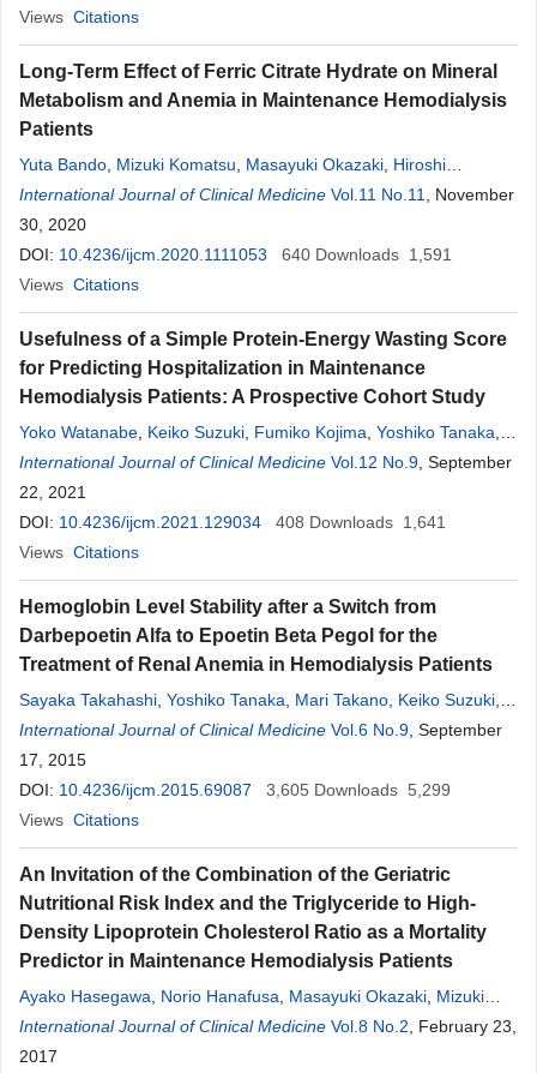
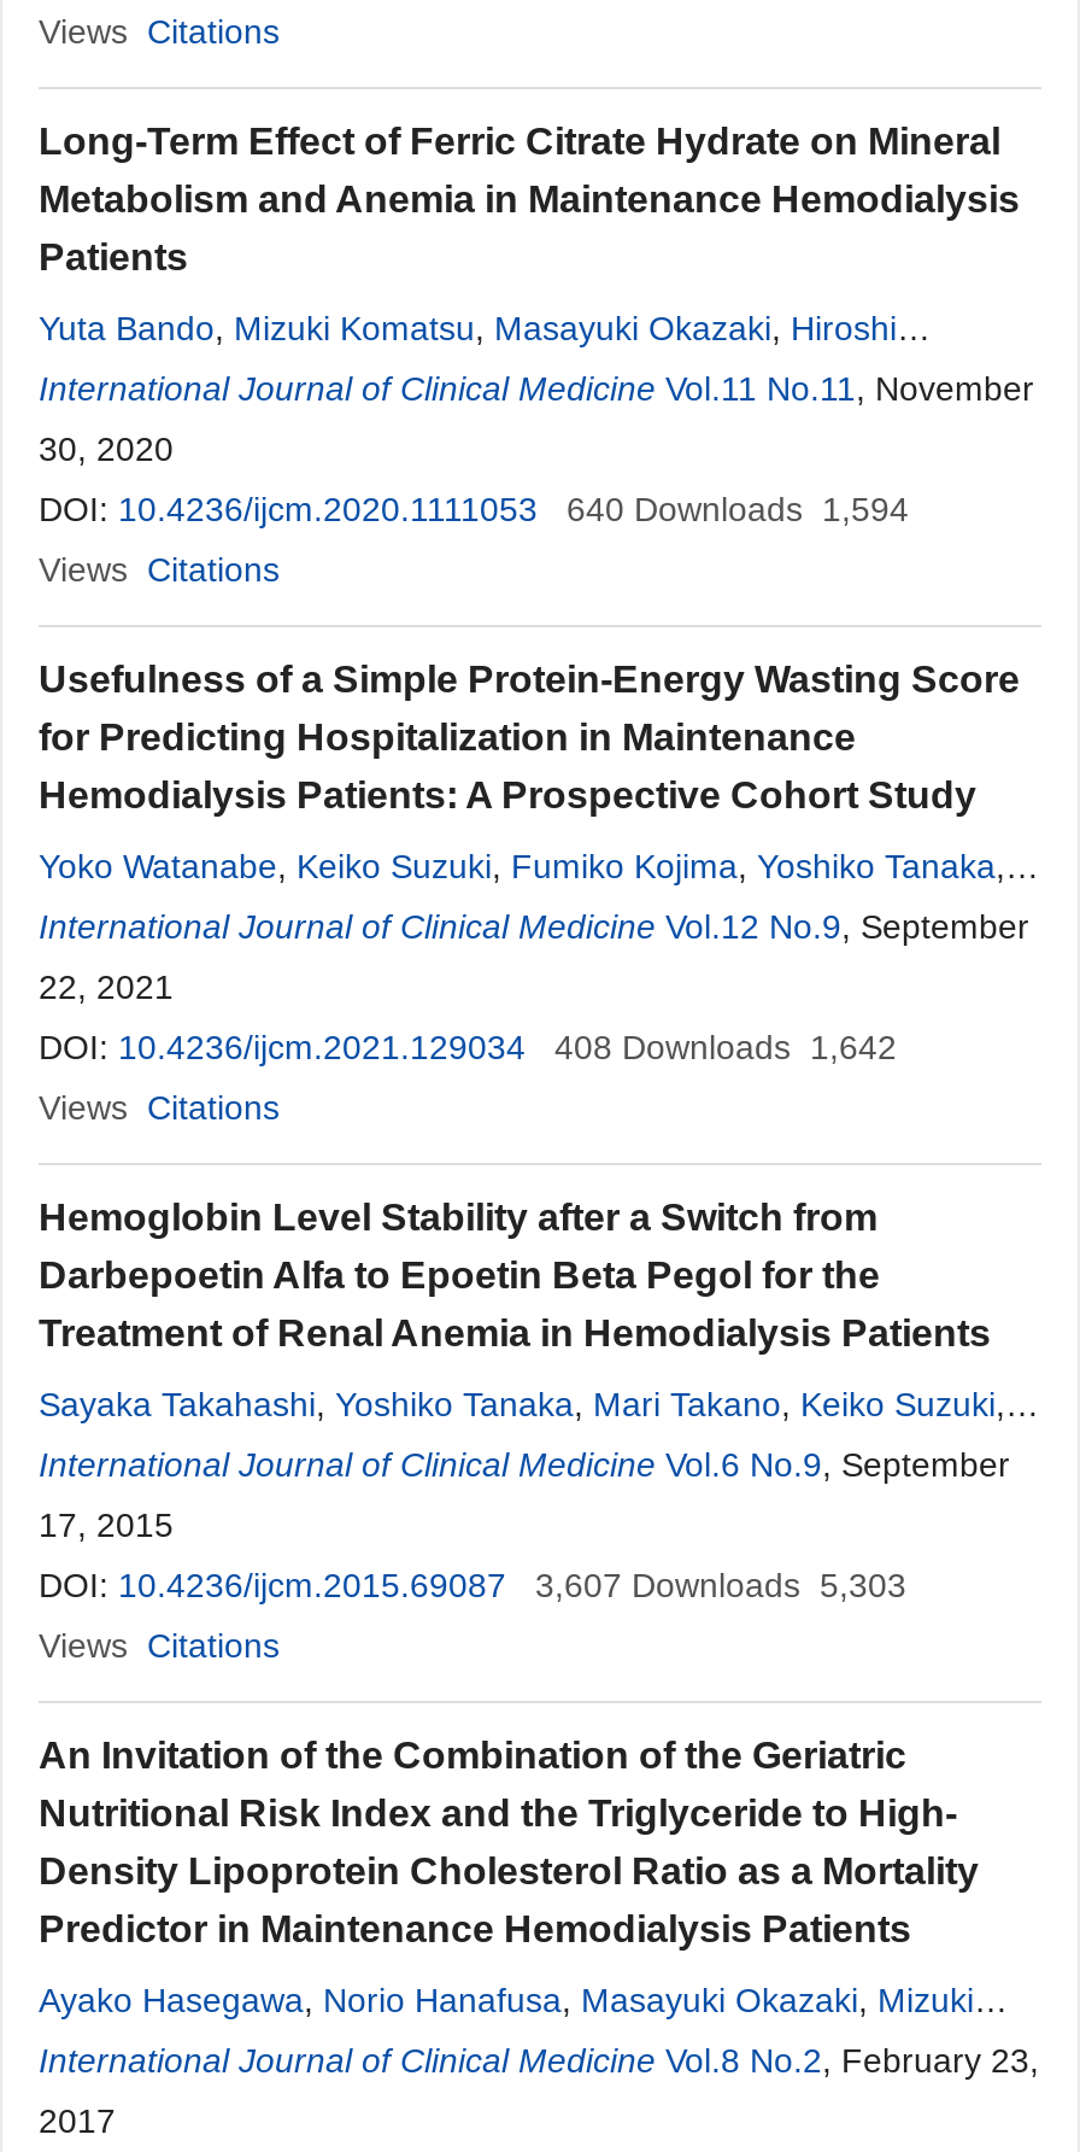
[19,245,452,264] DOI: 10.4236/ijcm.2020.1111053 640 Downloads 1,591 -> [39,490,909,528] DOI: 10.4236/ijcm.2020.1111053 640 Downloads 1,594
[19,512,446,532] DOI: 10.4236/ijcm.2021.129034 408 Downloads 1,641 -> [39,1028,897,1066] DOI: 10.4236/ijcm.2021.129034 408 Downloads 1,642
[19,780,451,799] DOI: 10.4236/ijcm.2015.69087 3,605 Downloads 5,299 -> [39,1566,906,1604] DOI: 10.4236/ijcm.2015.69087 3,607 Downloads 5,303

